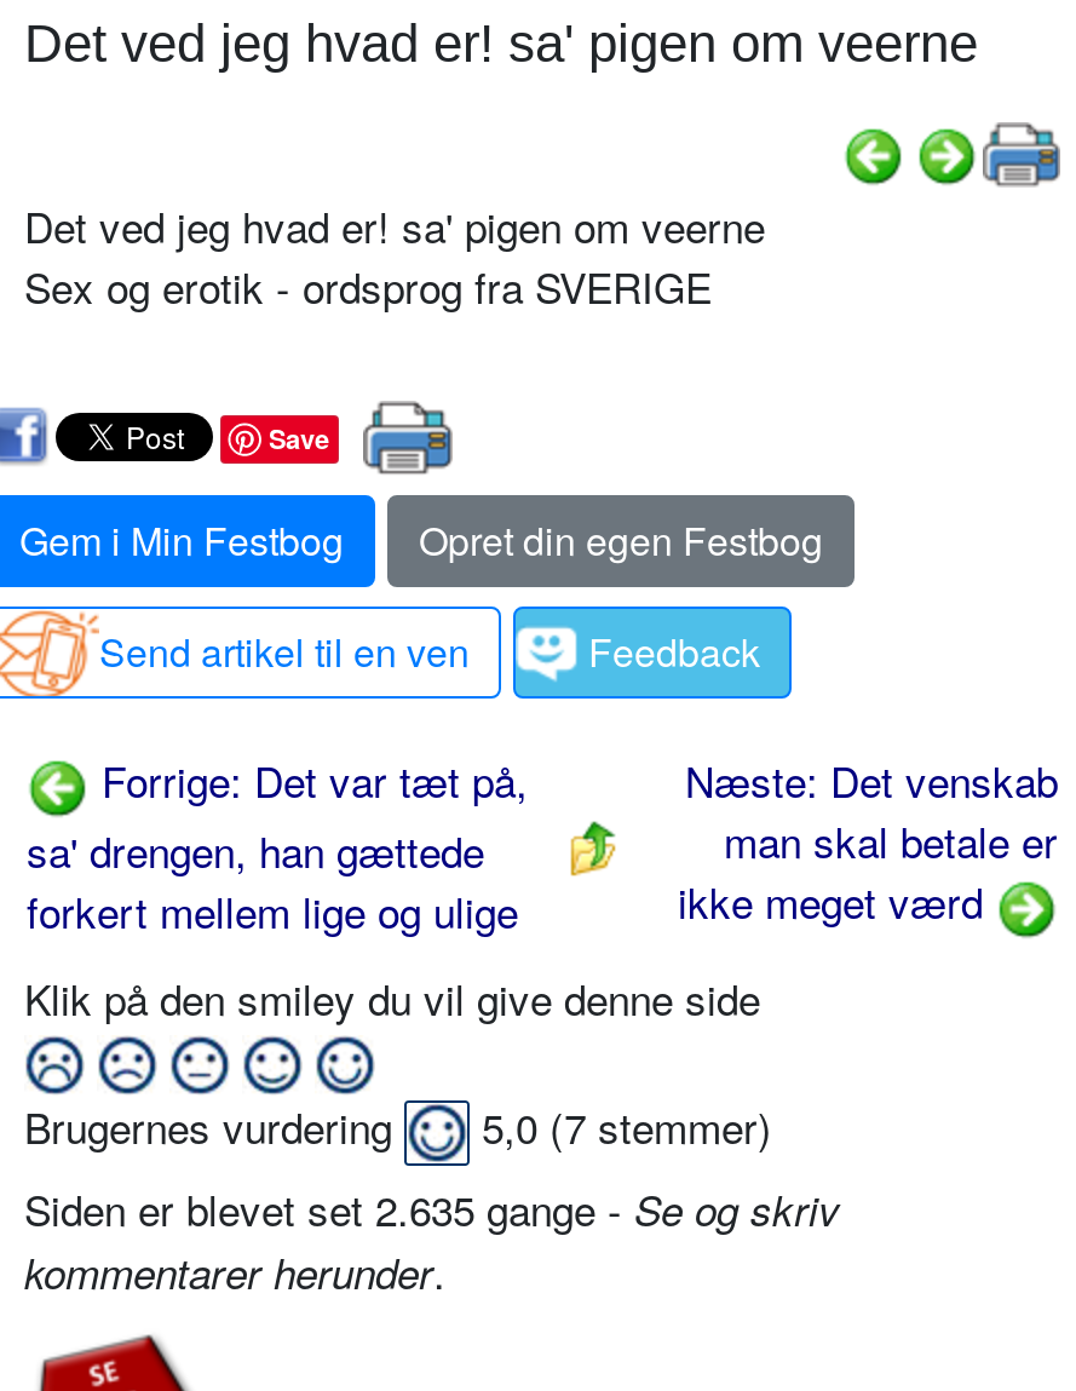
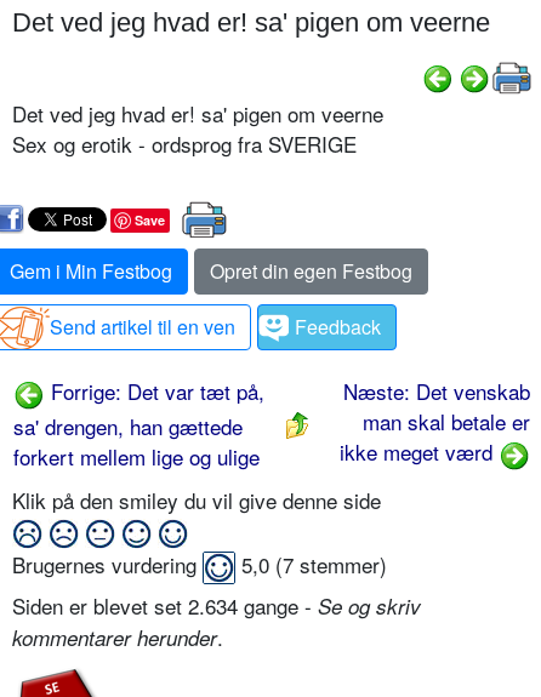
[24,1178,840,1239] Siden er blevet set 2.635 gange - Se og skriv -> [12,590,421,621] Siden er blevet set 2.634 gange - Se og skriv

